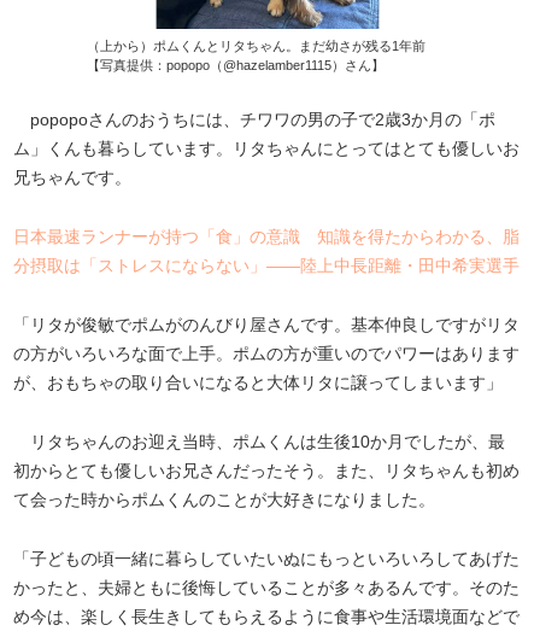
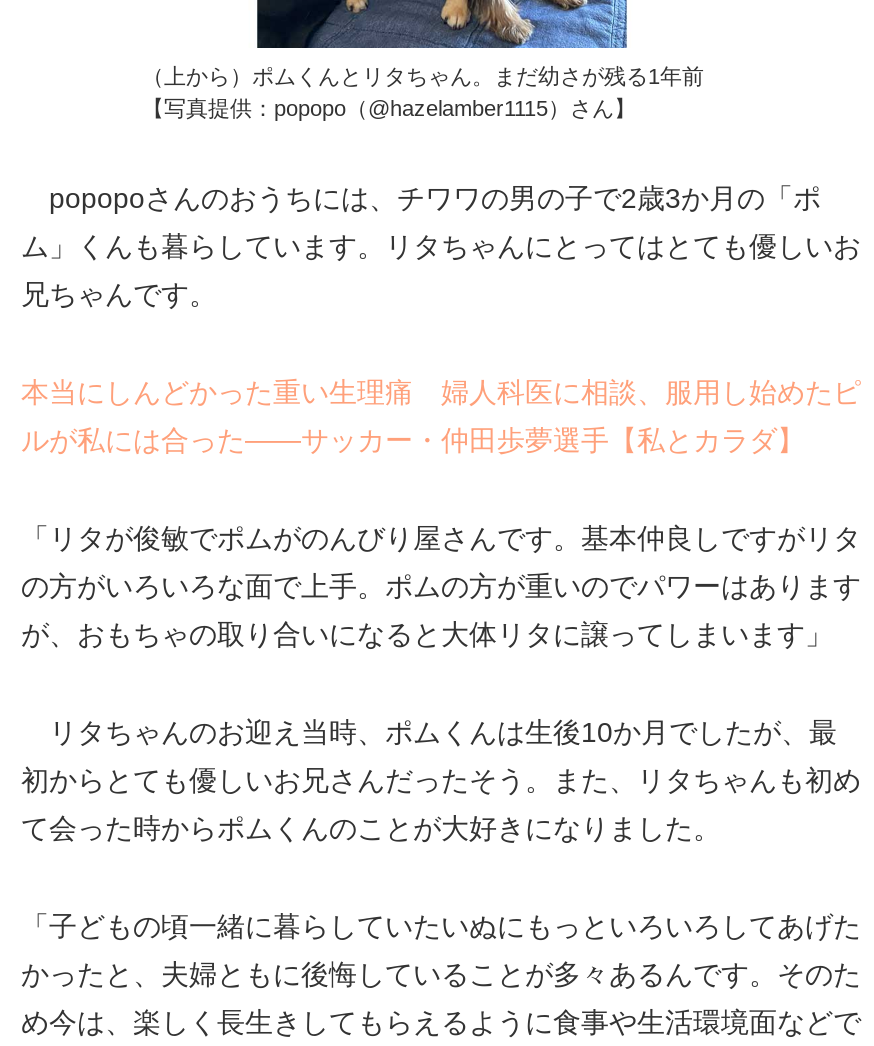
[14,226,520,246] 日本最速ランナーが持つ「食」の意識 知識を得たからわかる、脂 -> [21,375,861,407] 本当にしんどかった重い生理痛 婦人科医に相談、服用し始めたピ
[14,255,520,274] 分摂取は「ストレスにならない」――陸上中長距離・田中希実選手 -> [21,423,805,455] ルが私には合った――サッカー・仲田歩夢選手【私とカラダ】

